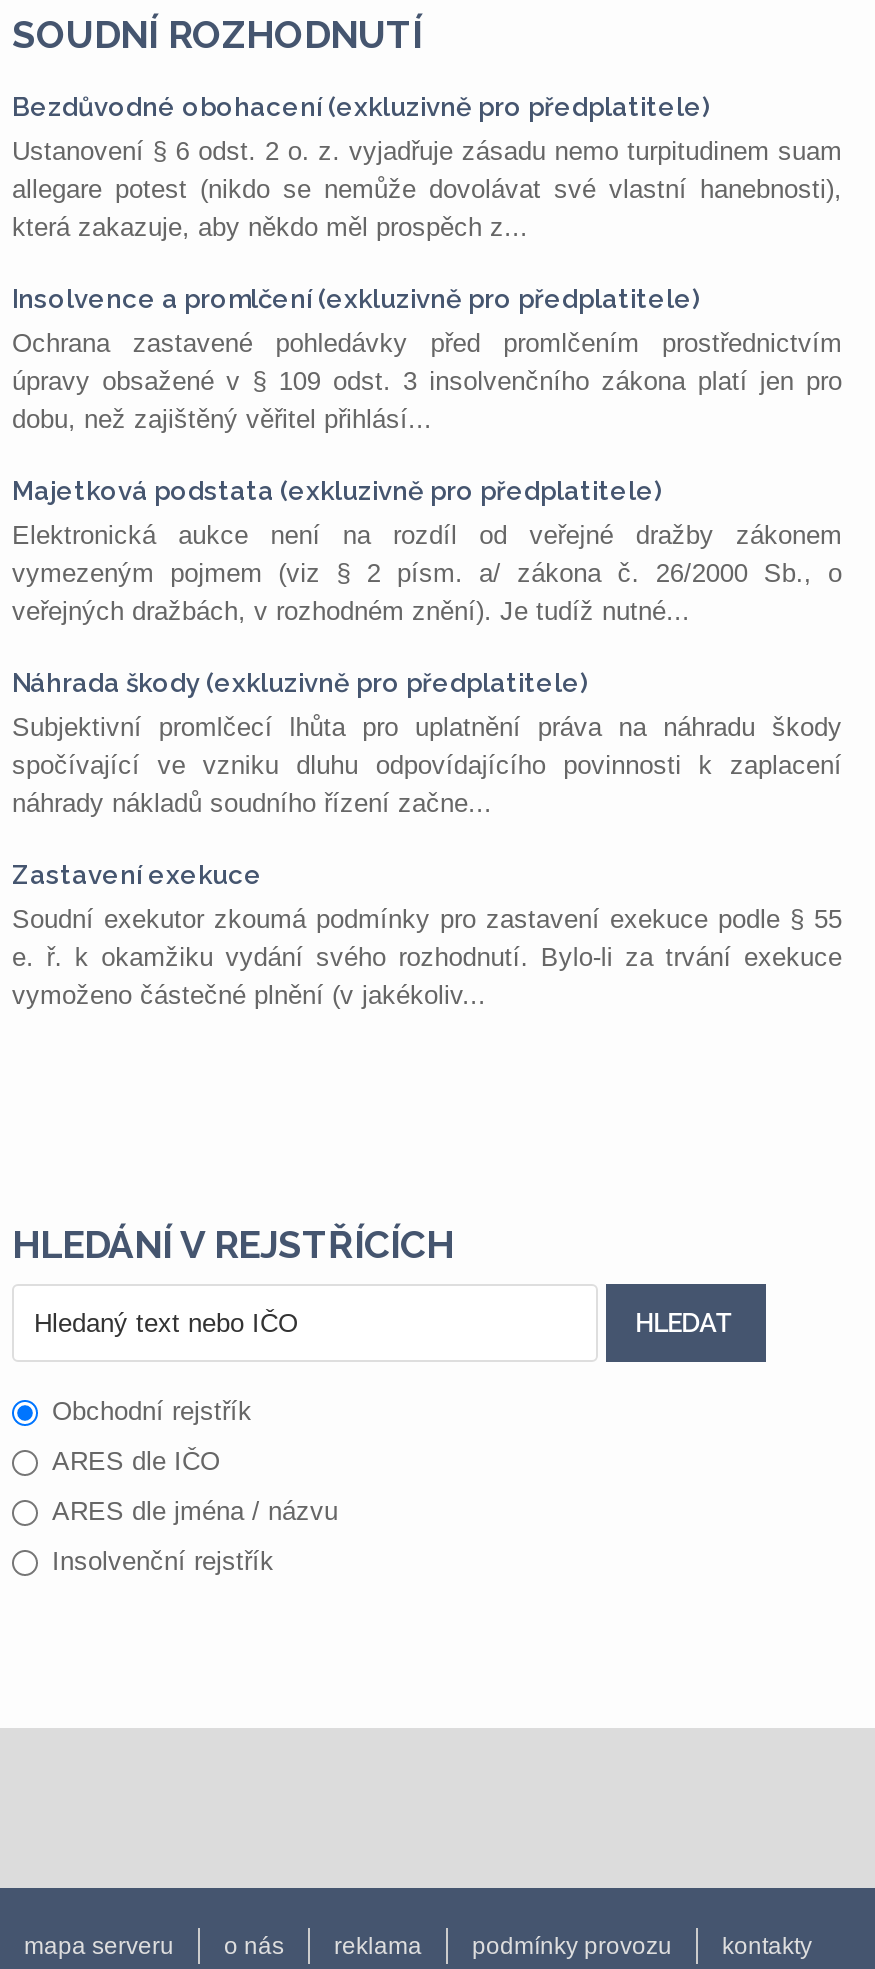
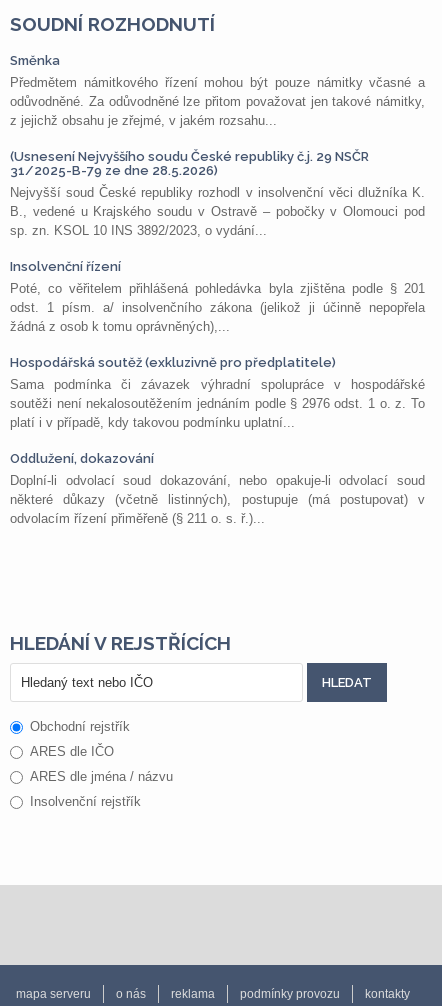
[12,91,710,121] Bezdůvodné obohacení (exkluzivně pro předplatitele) -> [10,53,60,68] Směnka
[12,135,842,241] Ustanovení § 6 odst. 2 o. z. vyjadřuje zásadu nemo turpitudinem suam | allegare potest (nikdo se nemůže dovolávat své vlastní hanebnosti), | která zakazuje, aby někdo měl prospěch z... -> [10,75,425,128] Předmětem námitkového řízení mohou být pouze námitky včasné a | odůvodněné. Za odůvodněné lze přitom považovat jen takové námitky, | z jejichž obsahu je zřejmé, v jakém rozsahu...
[12,283,700,313] Insolvence a promlčení (exkluzivně pro předplatitele) -> [10,149,369,178] (Usnesení Nejvyššího soudu České republiky č.j. 29 NSČR | 31/2025-B-79 ze dne 28.5.2026)
[12,327,842,433] Ochrana zastavené pohledávky před promlčením prostřednictvím | úpravy obsažené v § 109 odst. 3 insolvenčního zákona platí jen pro | dobu, než zajištěný věřitel přihlásí... -> [10,185,425,238] Nejvyšší soud České republiky rozhodl v insolvenční věci dlužníka K. | B., vedené u Krajského soudu v Ostravě – pobočky v Olomouci pod | sp. zn. KSOL 10 INS 3892/2023, o vydání...
[12,475,662,505] Majetková podstata (exkluzivně pro předplatitele) -> [10,259,121,274] Insolvenční řízení
[12,519,842,625] Elektronická aukce není na rozdíl od veřejné dražby zákonem | vymezeným pojmem (viz § 2 písm. a/ zákona č. 26/2000 Sb., o | veřejných dražbách, v rozhodném znění). Je tudíž nutné... -> [10,281,425,334] Poté, co věřitelem přihlášená pohledávka byla zjištěna podle § 201 | odst. 1 písm. a/ insolvenčního zákona (jelikož ji účinně nepopřela | žádná z osob k tomu oprávněných),...
[12,667,588,697] Náhrada škody (exkluzivně pro předplatitele) -> [10,355,336,370] Hospodářská soutěž (exkluzivně pro předplatitele)
[12,711,842,817] Subjektivní promlčecí lhůta pro uplatnění práva na náhradu škody | spočívající ve vzniku dluhu odpovídajícího povinnosti k zaplacení | náhrady nákladů soudního řízení začne... -> [10,377,425,430] Sama podmínka či závazek výhradní spolupráce v hospodářské | soutěži není nekalosoutěžením jednáním podle § 2976 odst. 1 o. z. To | platí i v případě, kdy takovou podmínku uplatní...
[12,859,262,889] Zastavení exekuce -> [10,451,154,466] Oddlužení, dokazování
[12,903,842,1009] Soudní exekutor zkoumá podmínky pro zastavení exekuce podle § 55 | e. ř. k okamžiku vydání svého rozhodnutí. Bylo-li za trvání exekuce | vymoženo částečné plnění (v jakékoliv... -> [10,473,425,526] Doplní-li odvolací soud dokazování, nebo opakuje-li odvolací soud | některé důkazy (včetně listinných), postupuje (má postupovat) v | odvolacím řízení přiměřeně (§ 211 o. s. ř.)...

